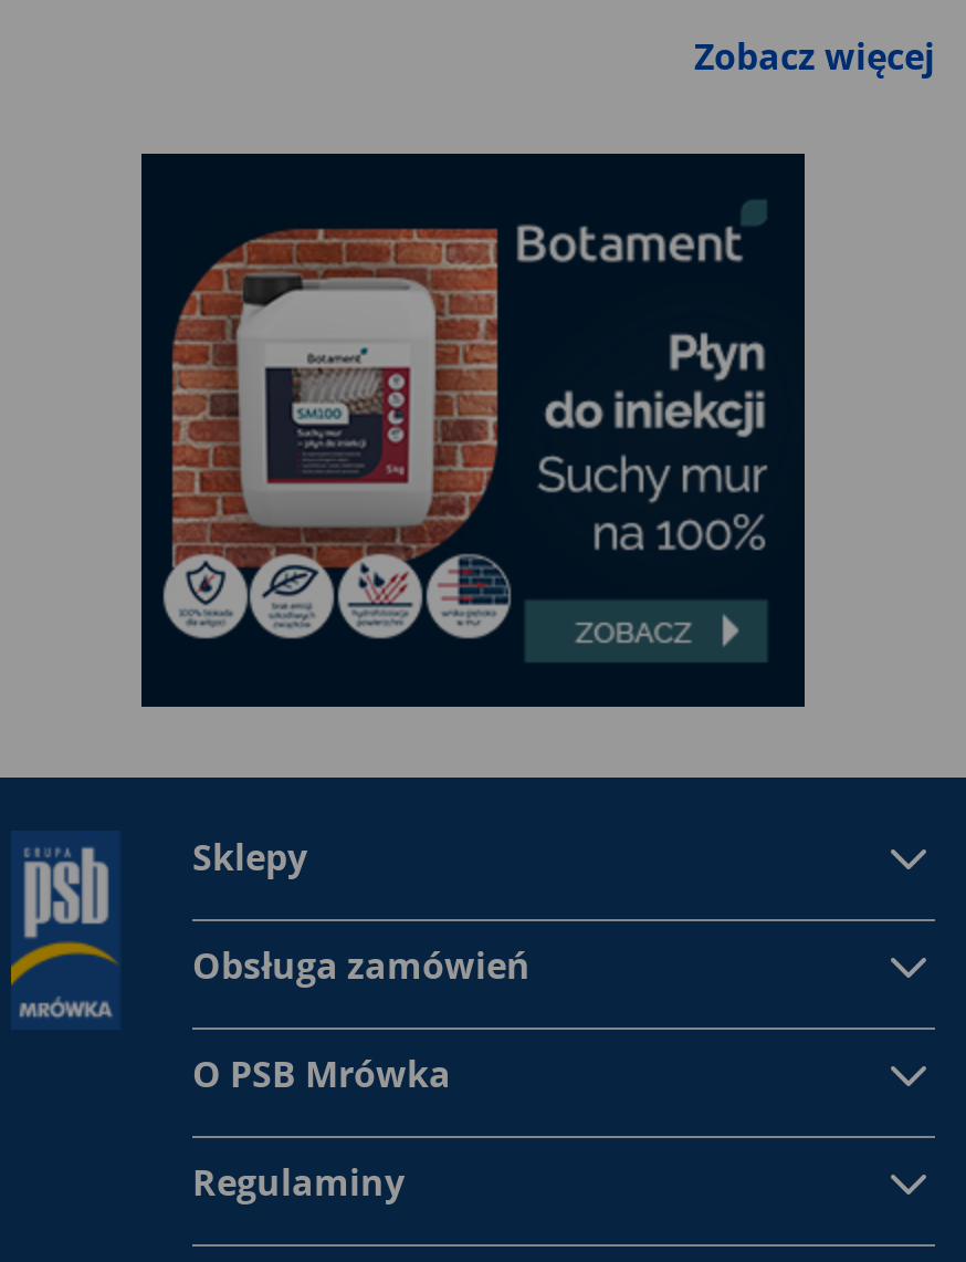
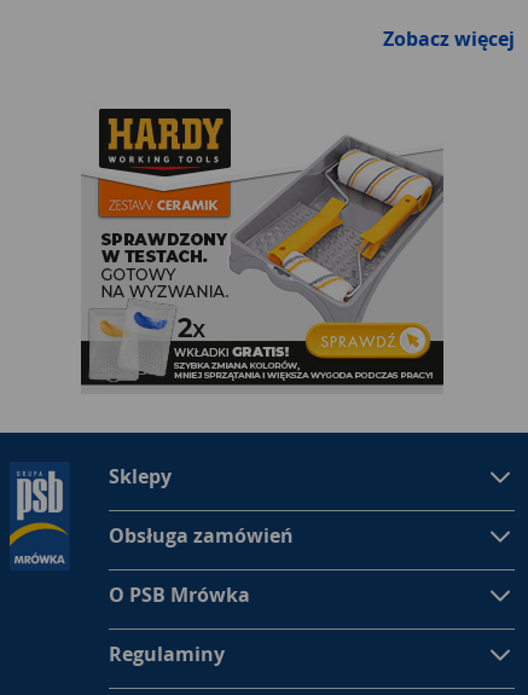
[139,152,807,709] [image] -> [81,92,445,394] [image]

